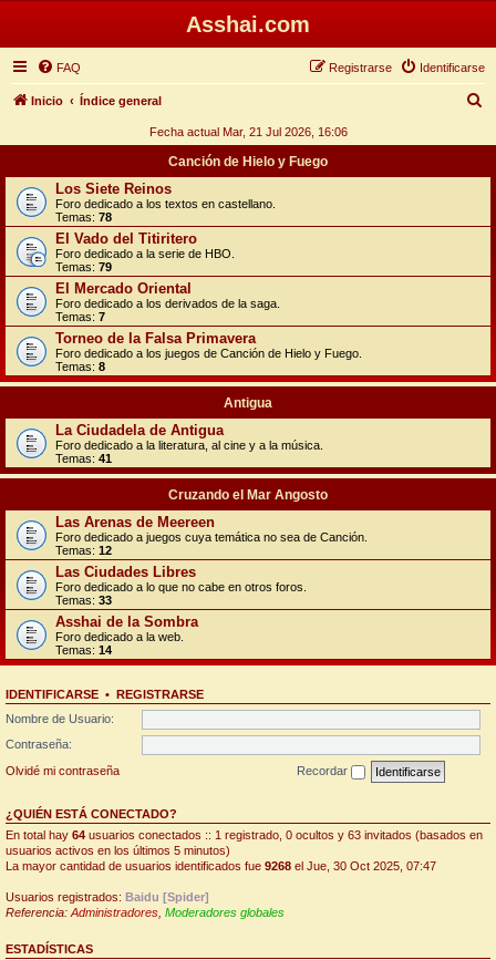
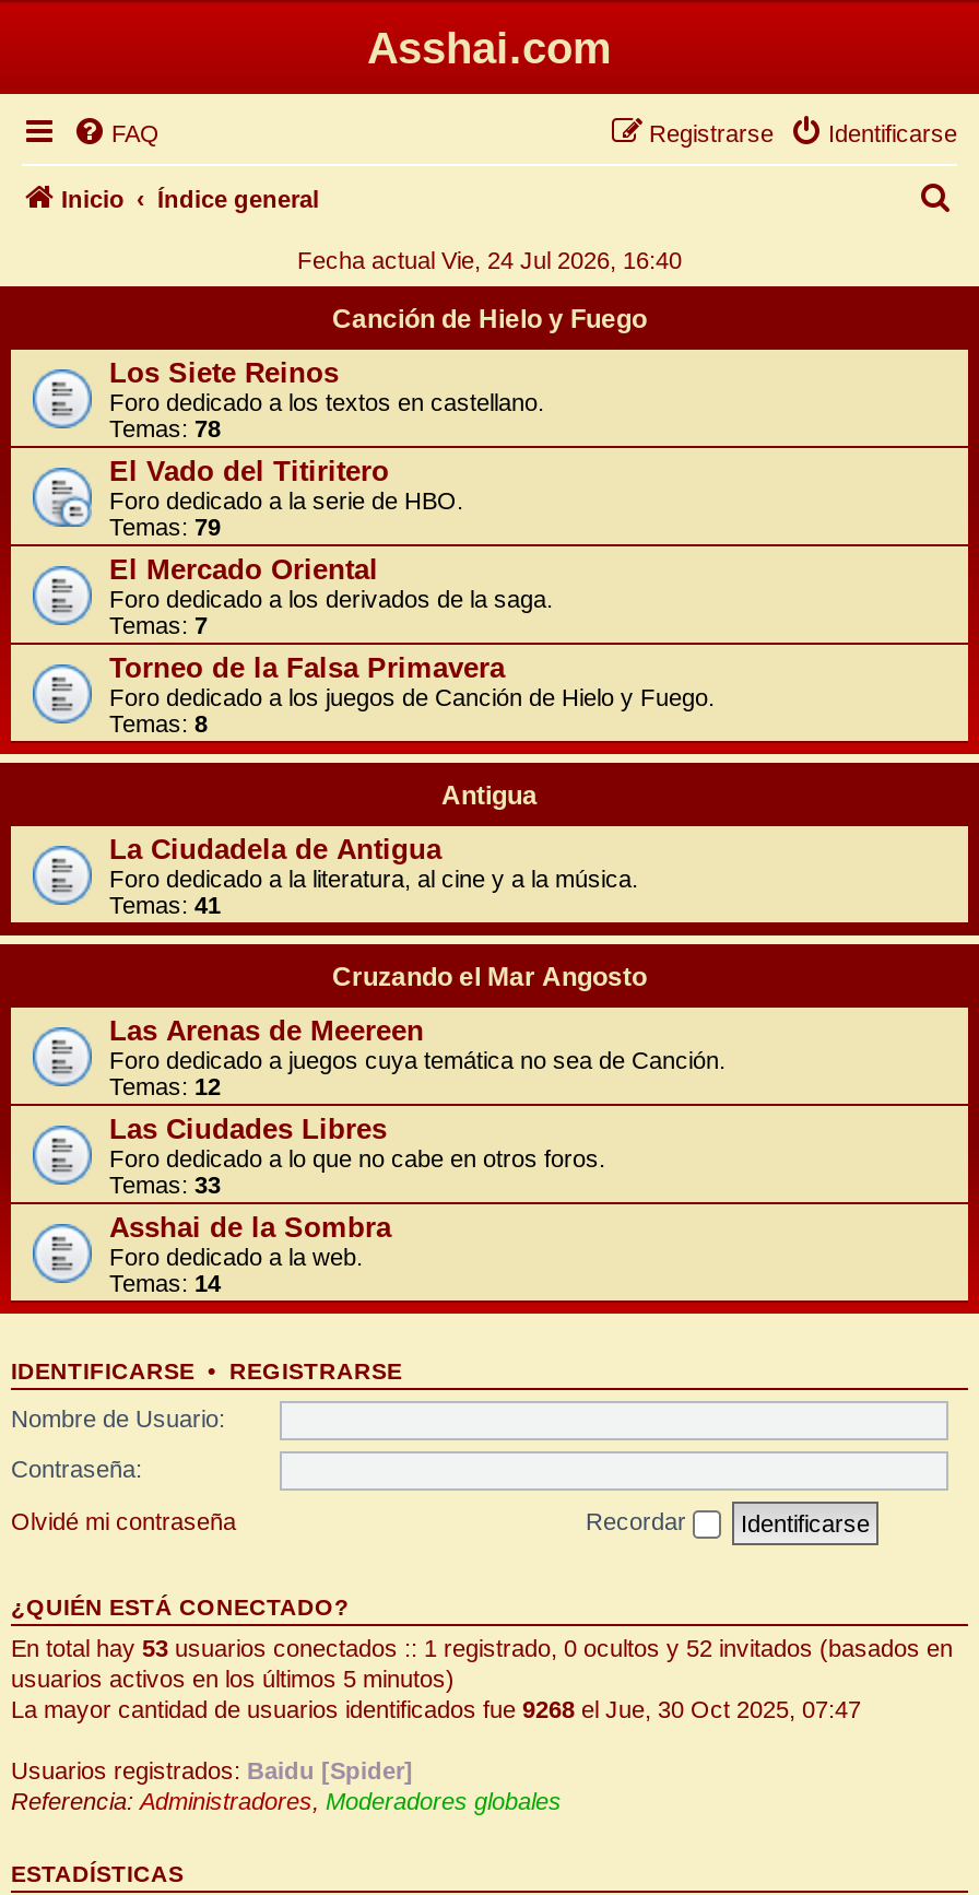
[149,125,347,138] Fecha actual Mar, 21 Jul 2026, 16:06 -> [297,247,682,273] Fecha actual Vie, 24 Jul 2026, 16:40
[6,828,483,841] En total hay 64 usuarios conectados :: 1 registrado, 0 ocultos y 63 invitados (basados en -> [11,1634,953,1660] En total hay 53 usuarios conectados :: 1 registrado, 0 ocultos y 52 invitados (basados en

